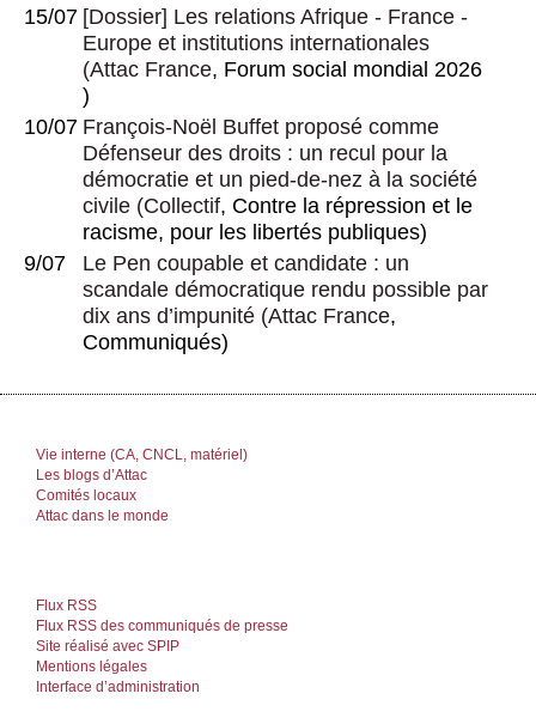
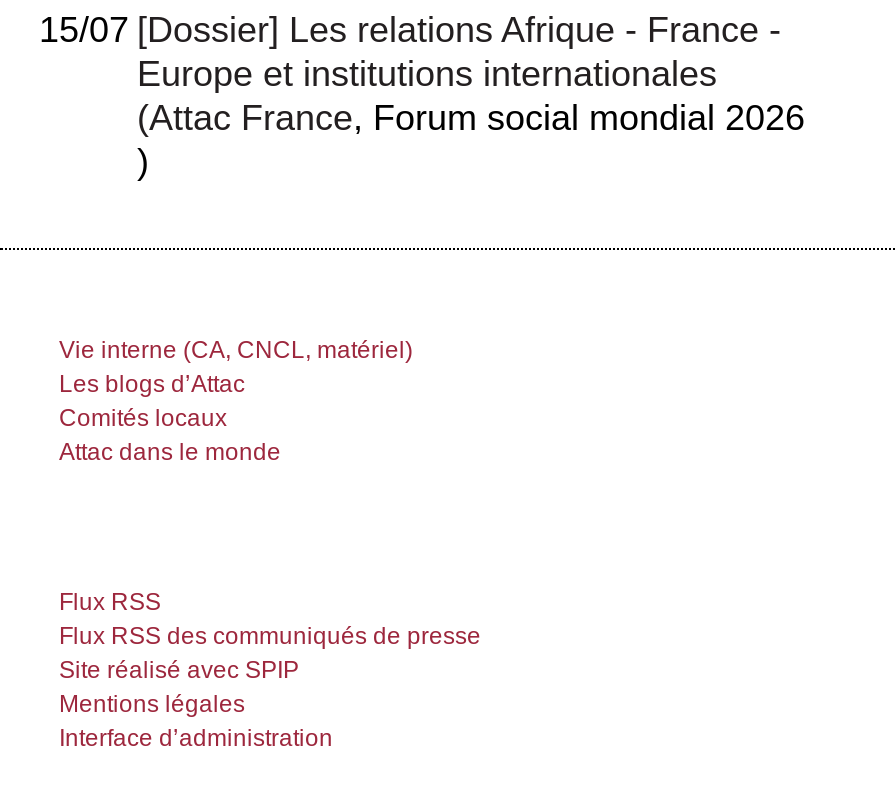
[24,115,488,354] 10/07 François-Noël Buffet proposé comme | Défenseur des droits : un recul pour la | démocratie et un pied-de-nez à la société | civile (Collectif, Contre la répression et le | racisme, pour les libertés publiques) | 9/07 | Le Pen coupable et candidate : un | scandale démocratique rendu possible par | dix ans d’impunité (Attac France, | Communiqués) -> none

